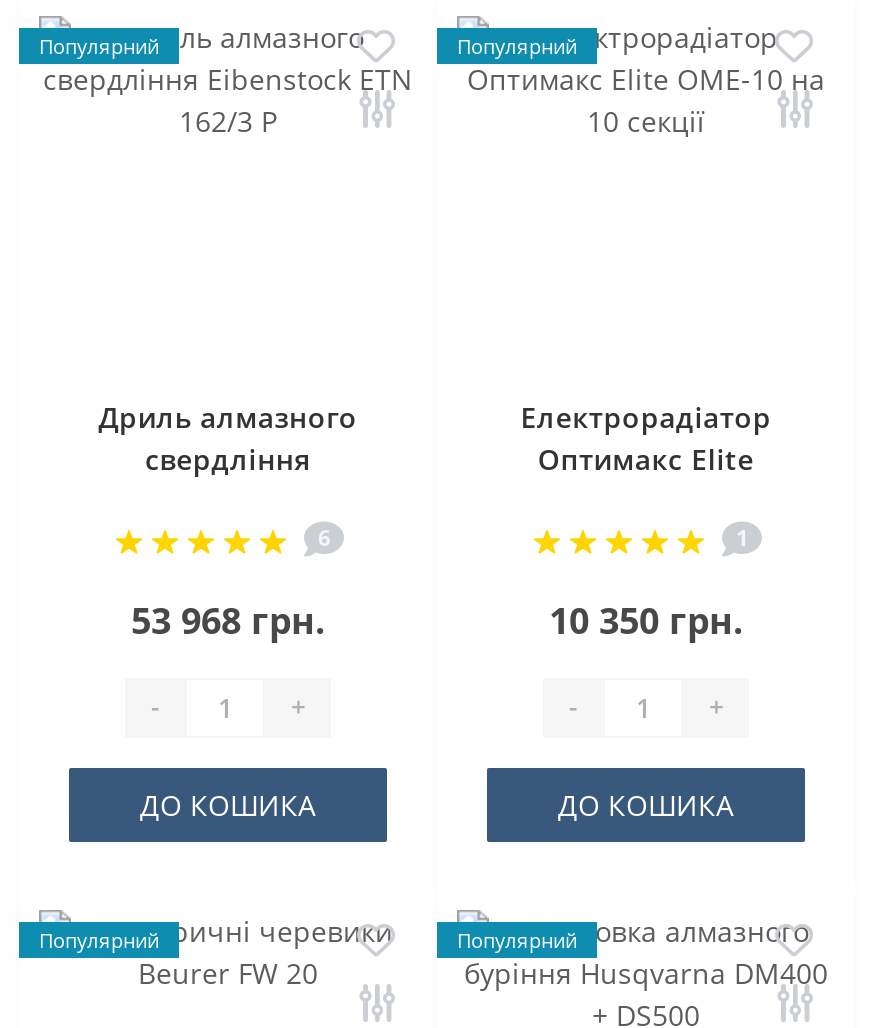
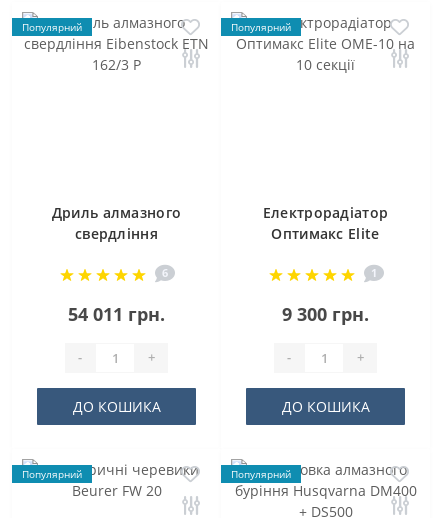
[131,596,325,644] 53 968 грн. -> [68,302,165,326] 54 011 грн.
[549,596,743,644] 10 350 грн. -> [282,302,369,326] 9 300 грн.

